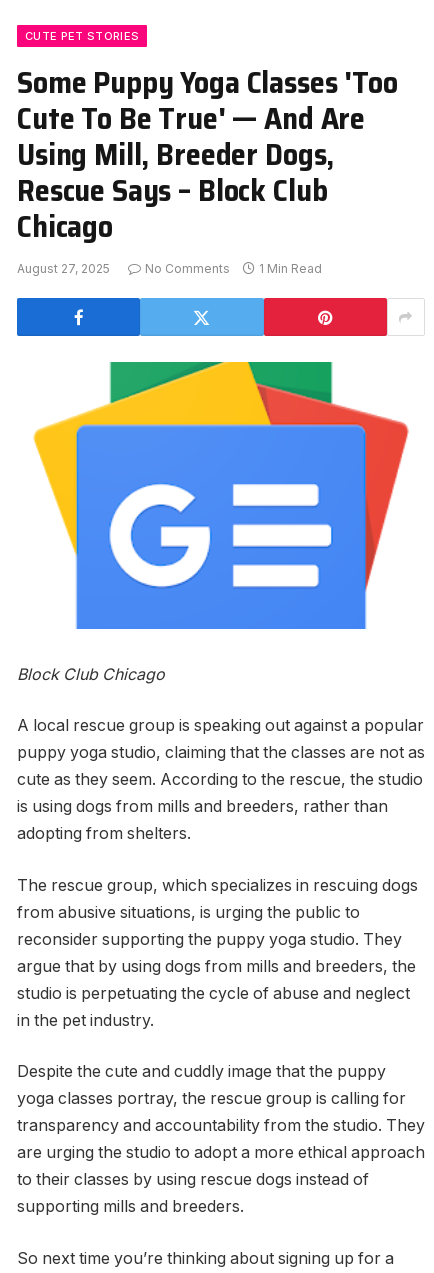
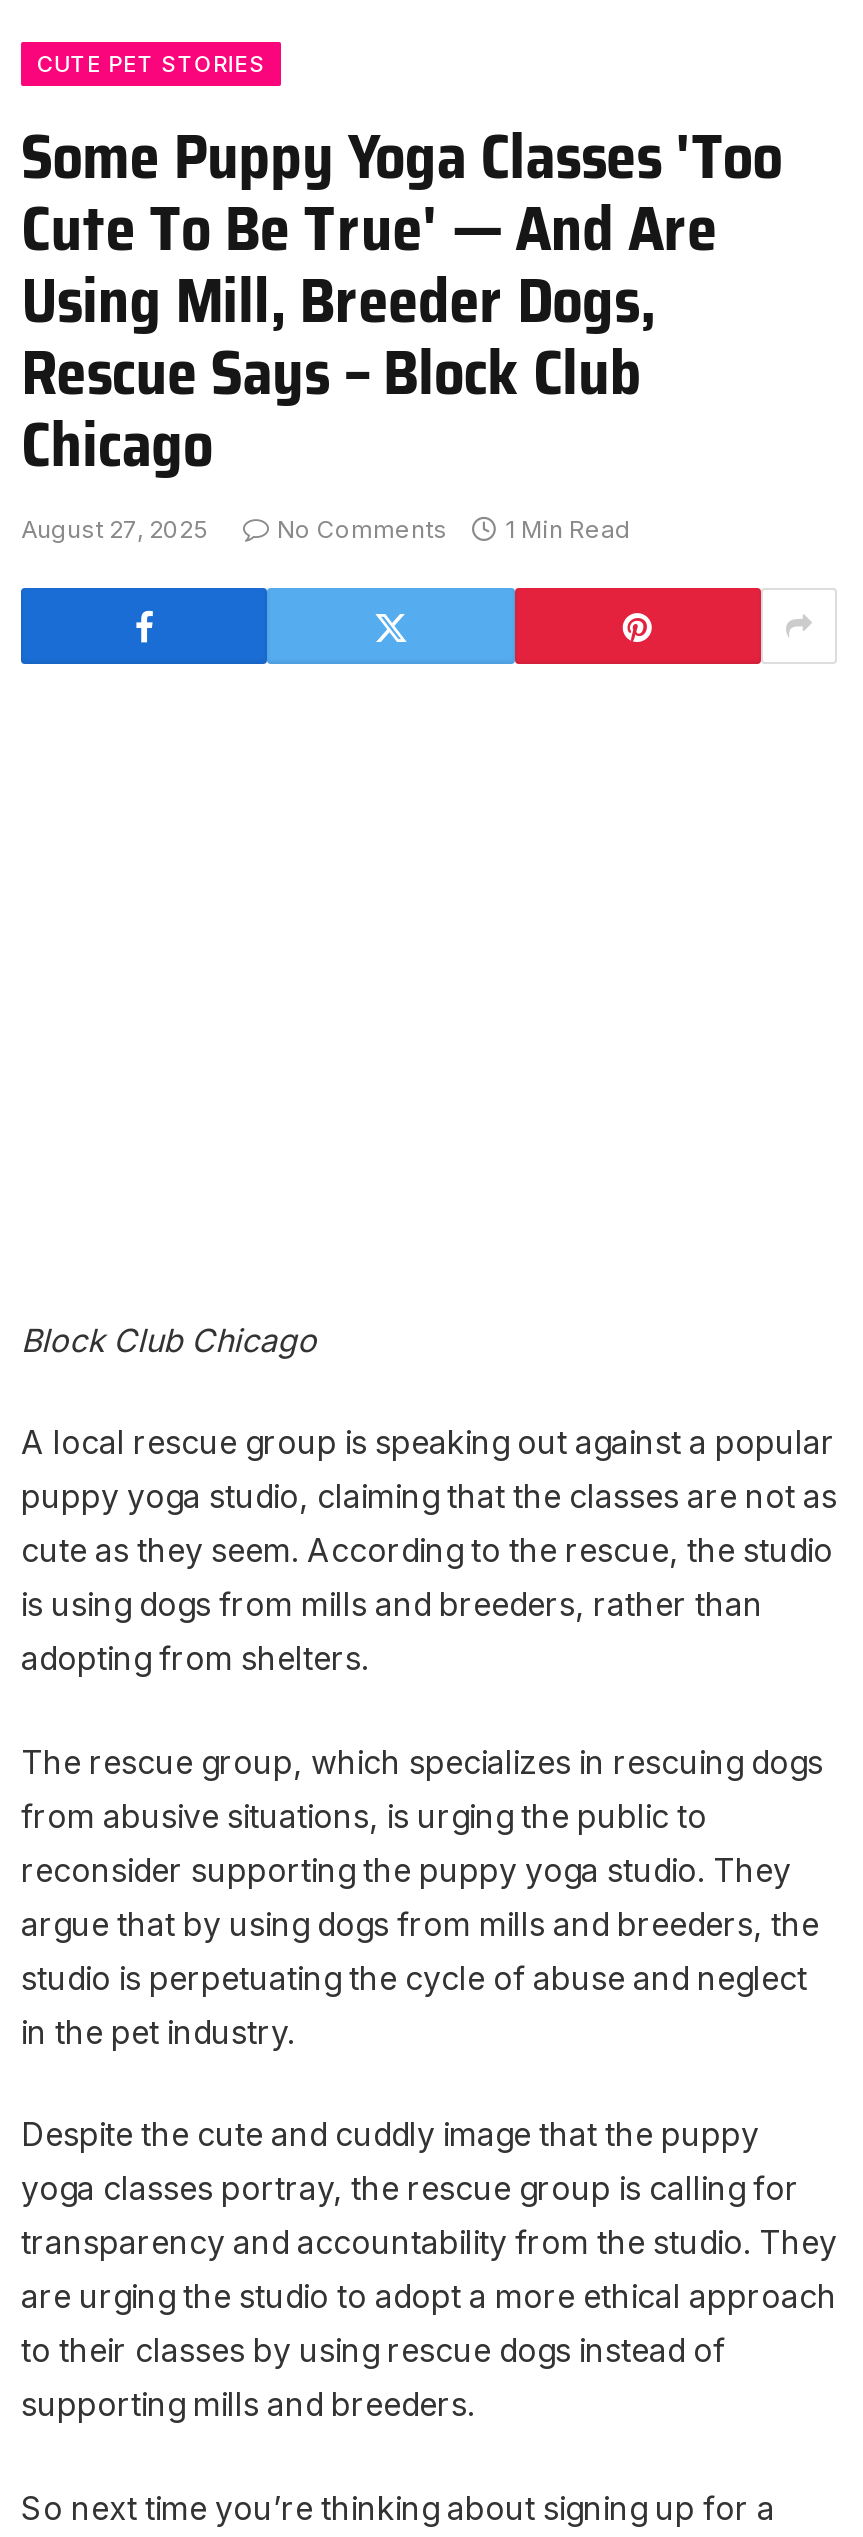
[33,361,409,630] [image] -> none

